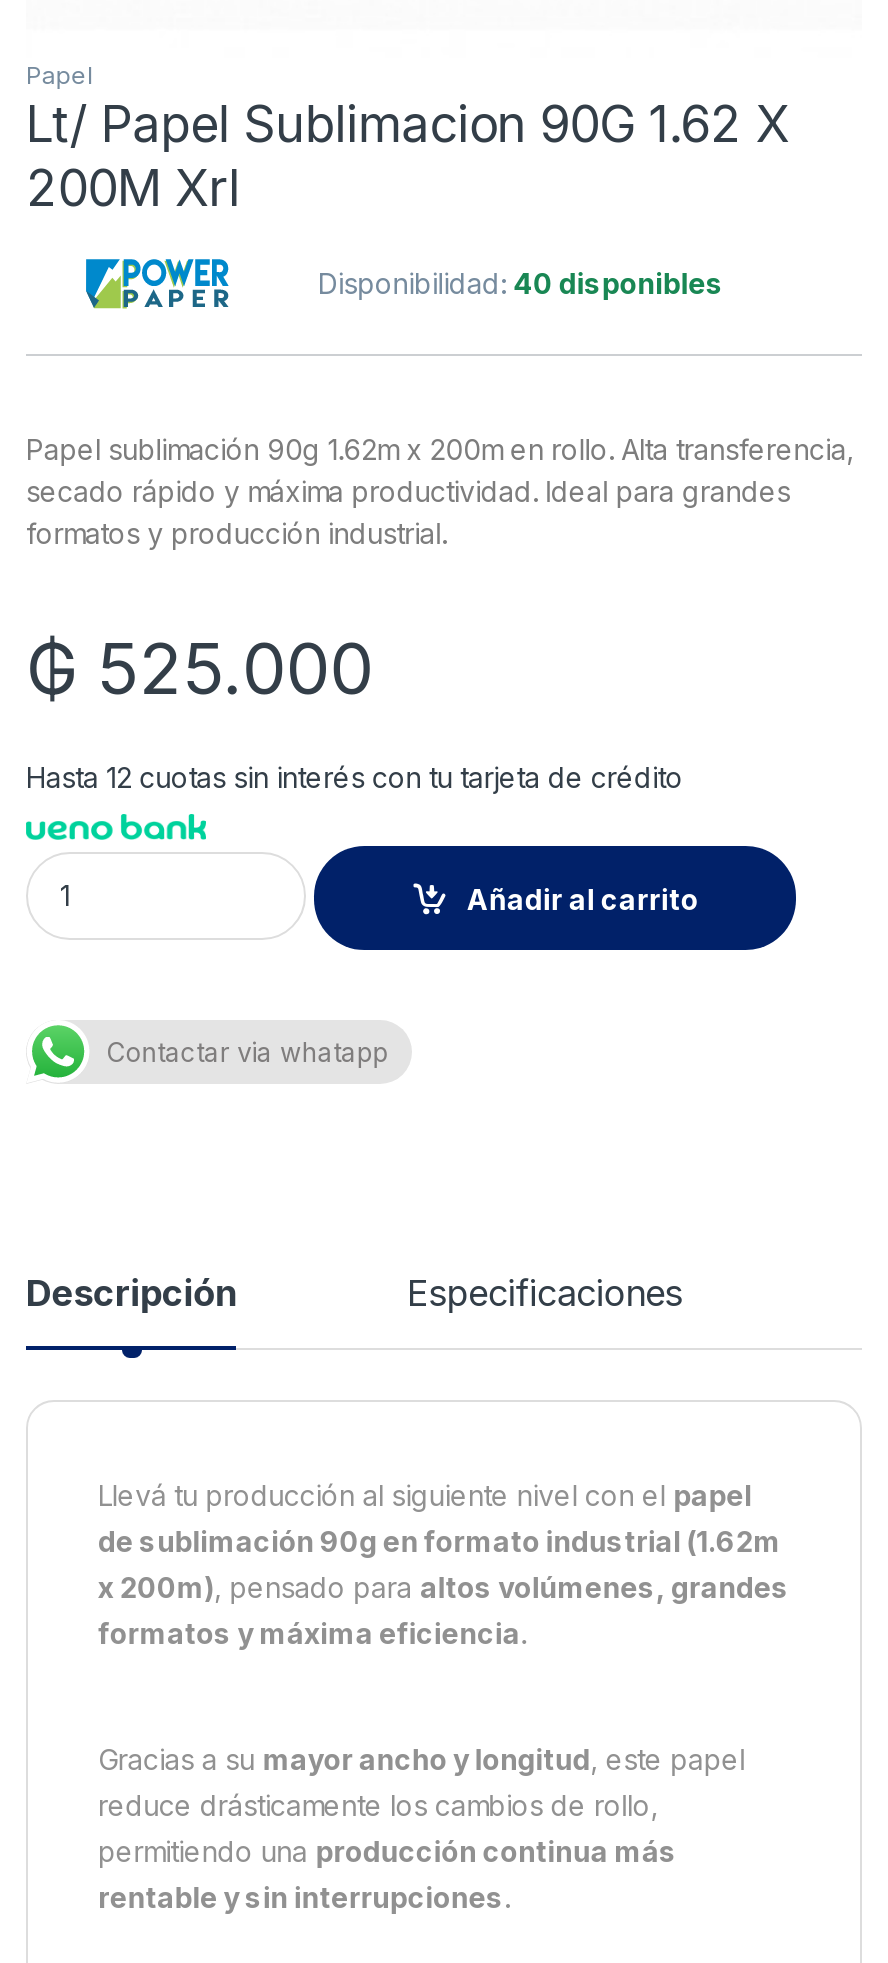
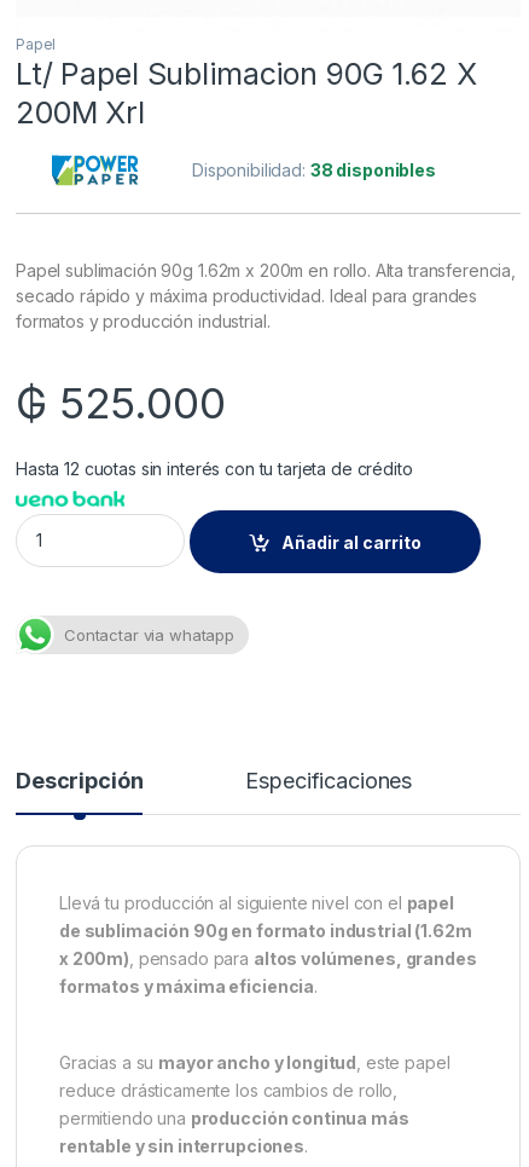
[318,267,724,301] Disponibilidad: 40 disponibles -> [192,160,436,181] Disponibilidad: 38 disponibles

